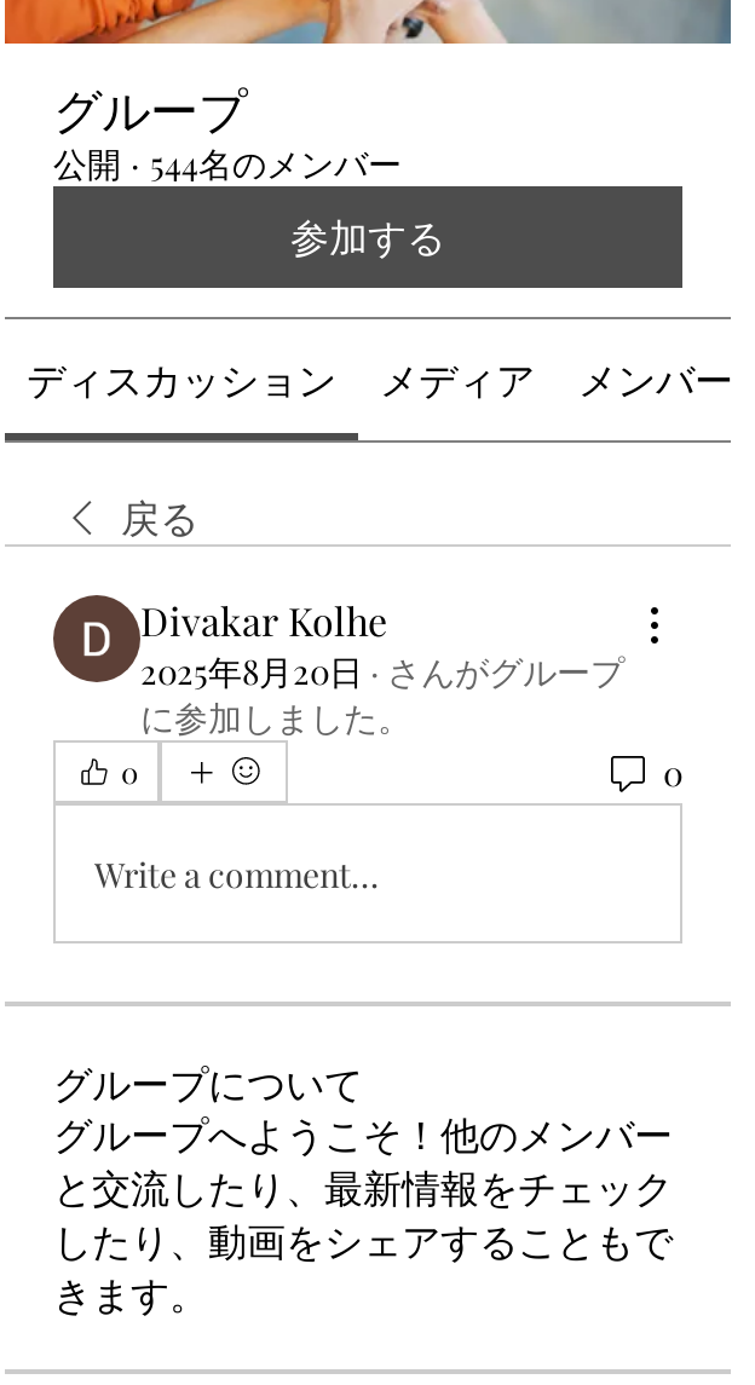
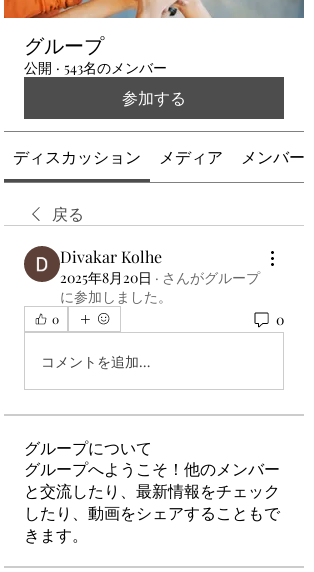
[53,140,402,186] 公開 · 544名のメンバー -> [24,58,167,77] 公開 · 543名のメンバー
[94,850,380,896] Write a comment... -> [41,351,150,370] コメントを追加…

